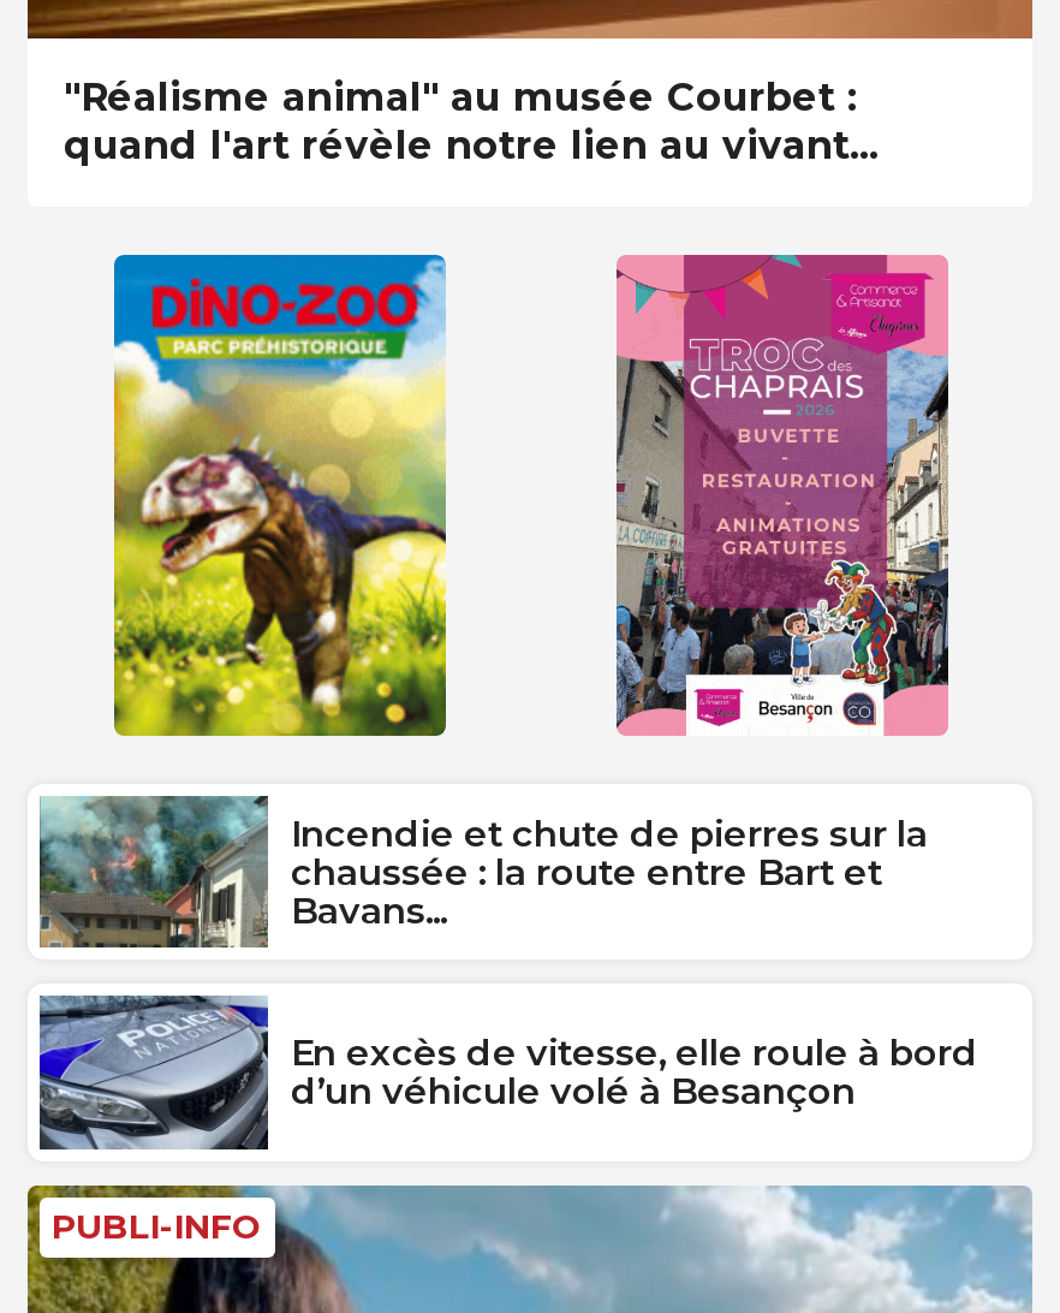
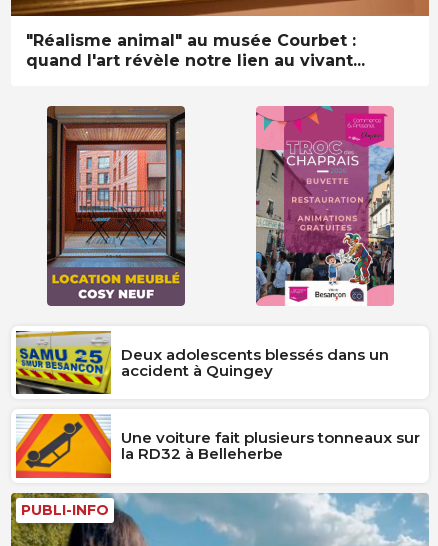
[112,252,928,932] [image] | Incendie et chute de pierres sur la | chaussée : la route entre Bart et | Bavans... -> [46,105,388,379] [image] | Deux adolescents blessés dans un | accident à Quingey
[37,794,256,950] [image] -> [15,330,106,395] [image]
[37,993,978,1152] [image] | En excès de vitesse, elle roule à bord | d’un véhicule volé à Besançon -> [15,413,419,479] [image] | Une voiture fait plusieurs tonneaux sur | la RD32 à Belleherbe

